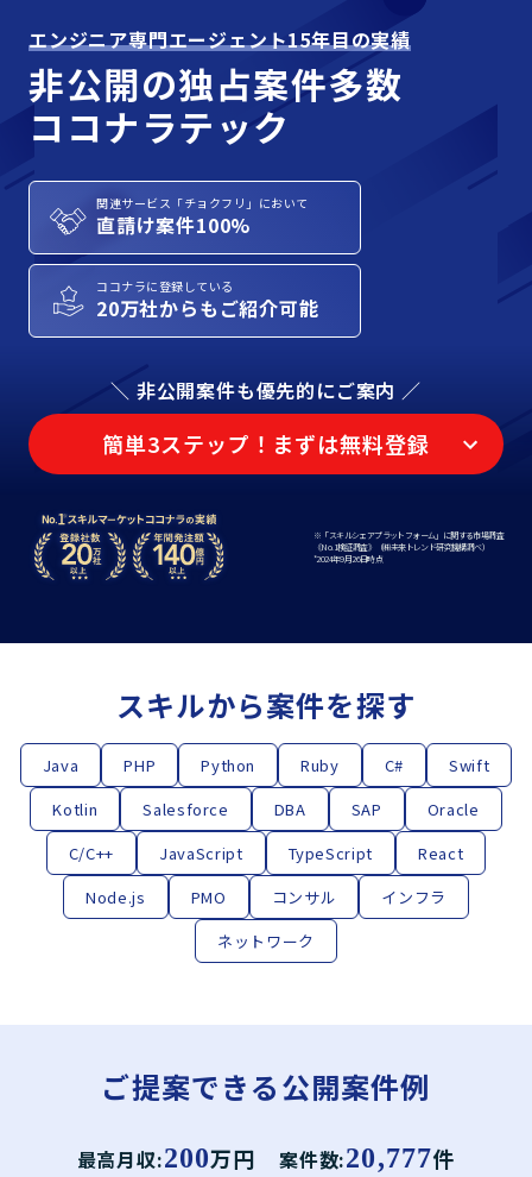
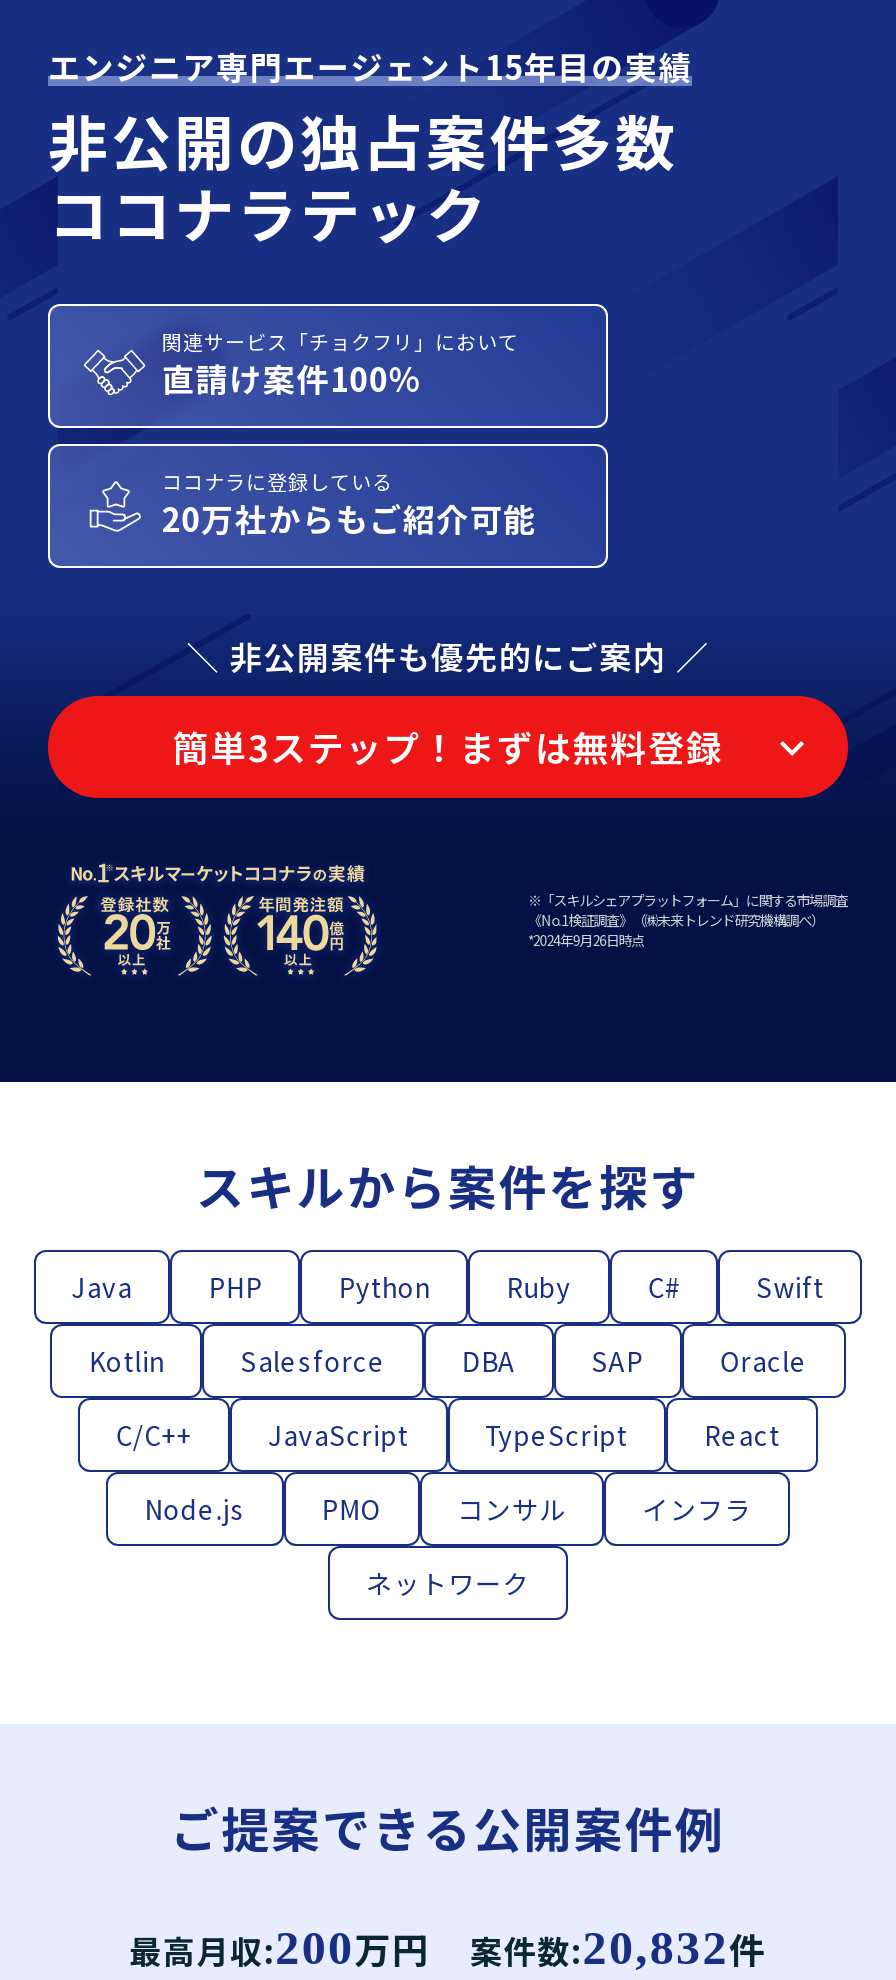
[77,1143,455,1173] 最高月収:200万円 案件数:20,777件 -> [129,1922,767,1974] 最高月収:200万円 案件数:20,832件

